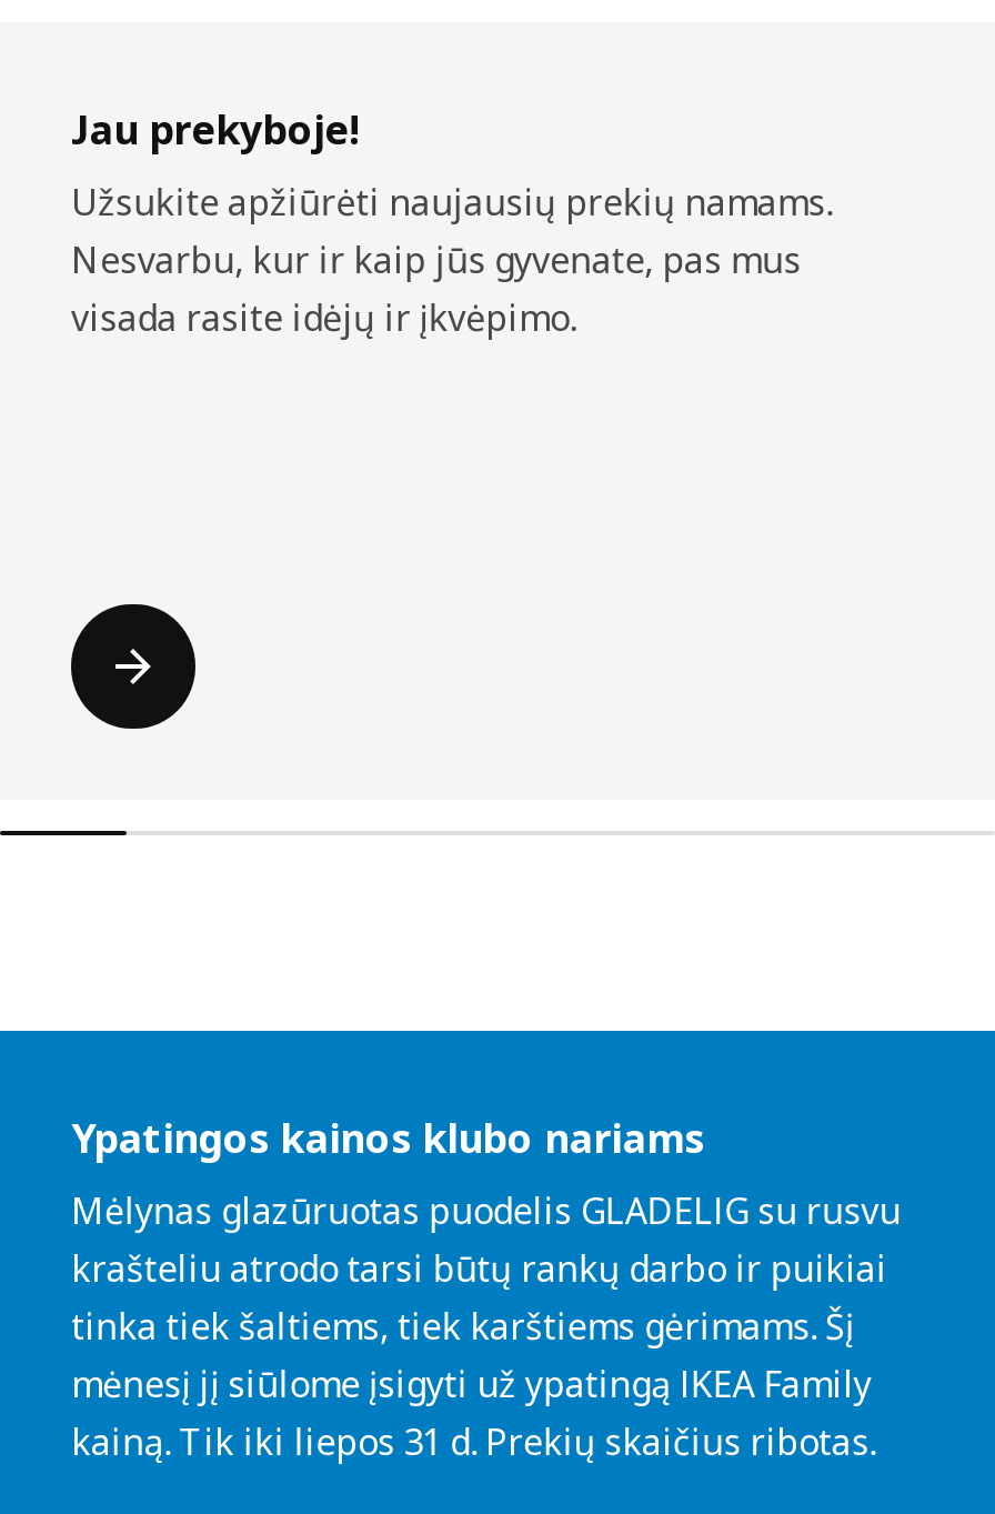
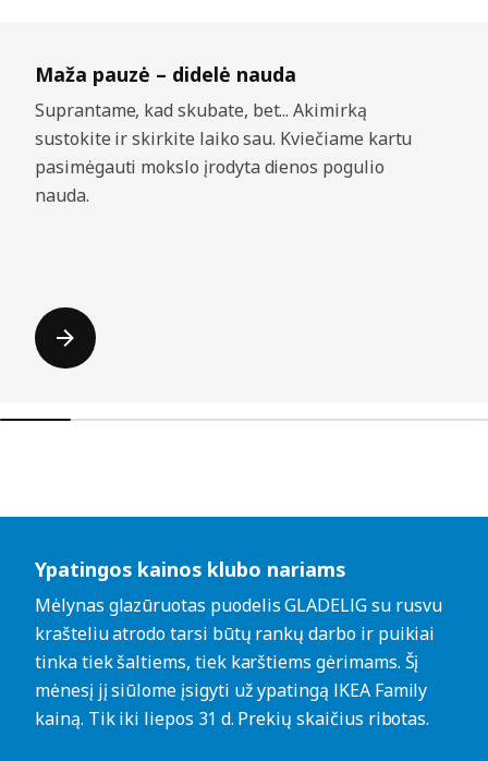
[71,102,832,342] Jau prekyboje! | Užsukite apžiūrėti naujausių prekių namams. | Nesvarbu, kur ir kaip jūs gyvenate, pas mus | visada rasite idėjų ir įkvėpimo. -> [35,61,412,207] Maža pauzė – didelė nauda | Suprantame, kad skubate, bet... Akimirką | sustokite ir skirkite laiko sau. Kviečiame kartu | pasimėgauti mokslo įrodyta dienos pogulio | nauda.

